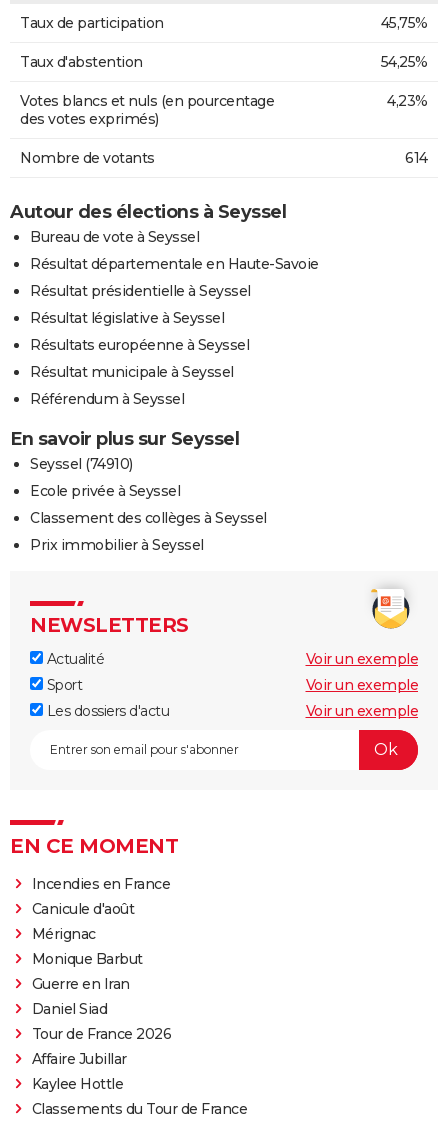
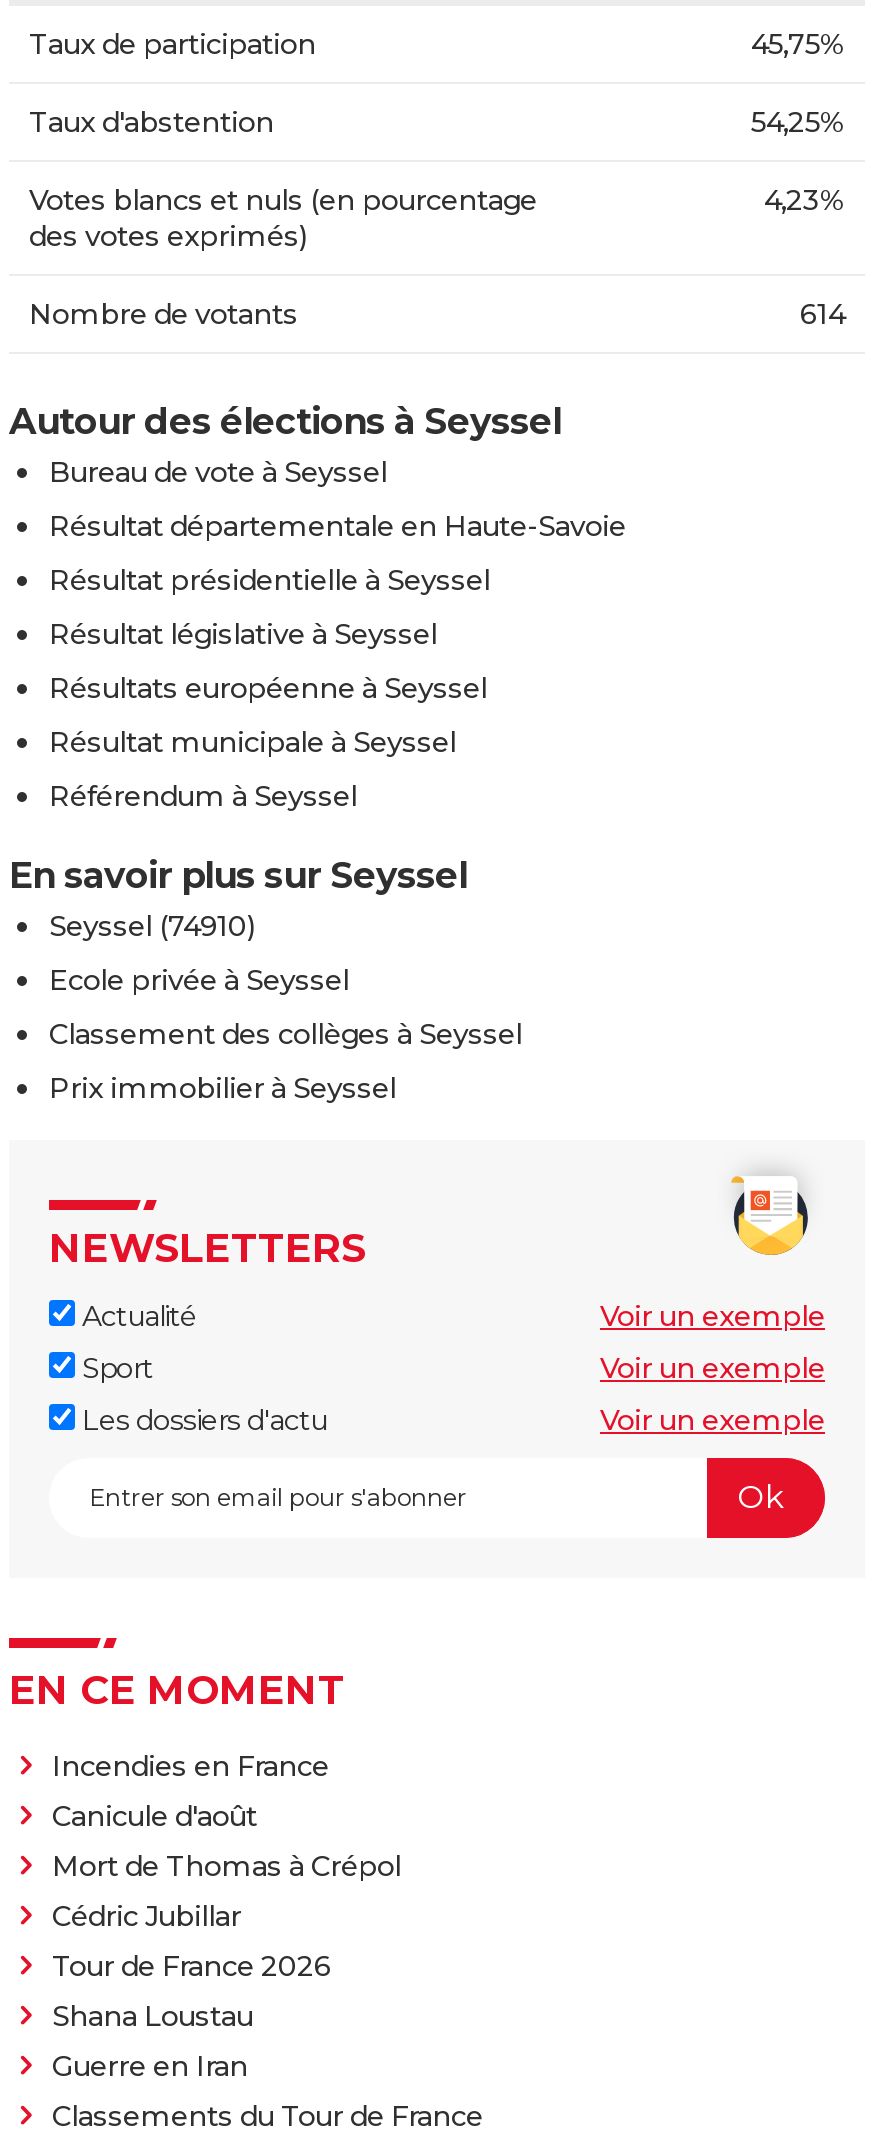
[31,924,142,967] Mérignac | Monique Barbut -> [52,1847,401,2033] Mort de Thomas à Crépol | Cédric Jubillar | Shana Loustau
moved [31,974,129,992] -> [52,2047,248,2083]: Guerre en Iran
[31,999,126,1092] Daniel Siad | Affaire Jubillar | Kaylee Hottle -> none
moved [31,1024,171,1042] -> [52,1947,331,1983]: Tour de France 2026

